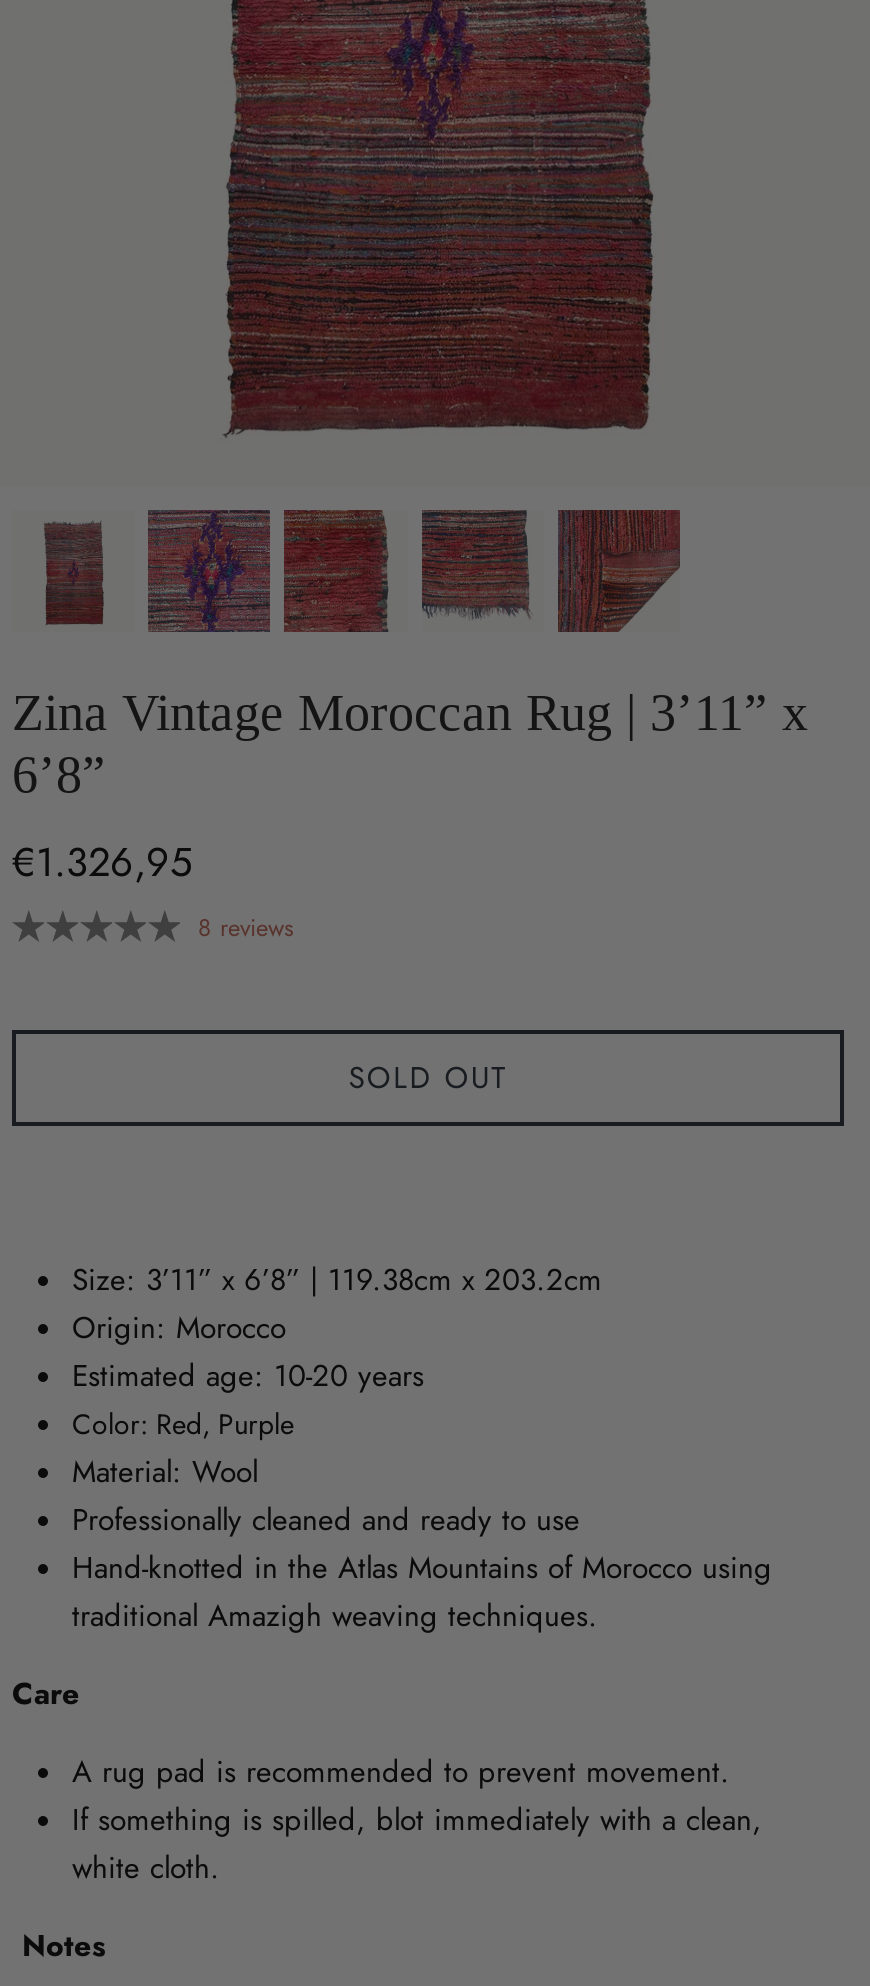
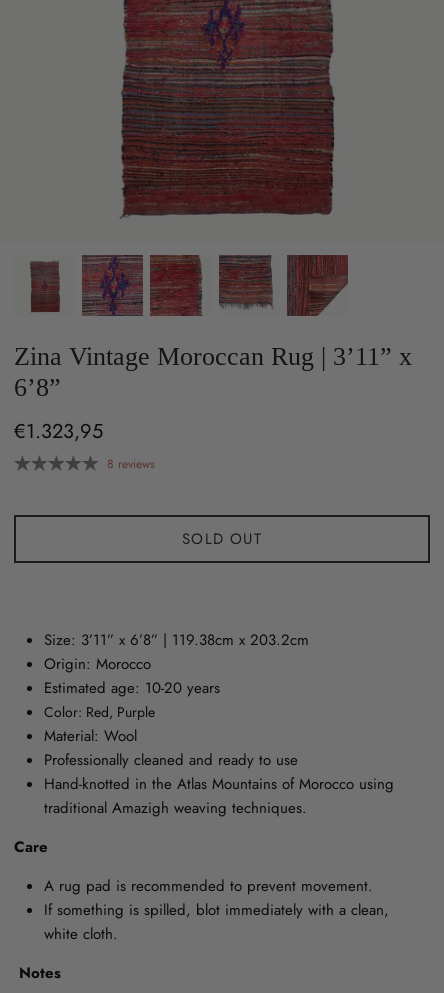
[12,834,192,892] €1.326,95 -> [14,417,103,446] €1.323,95

